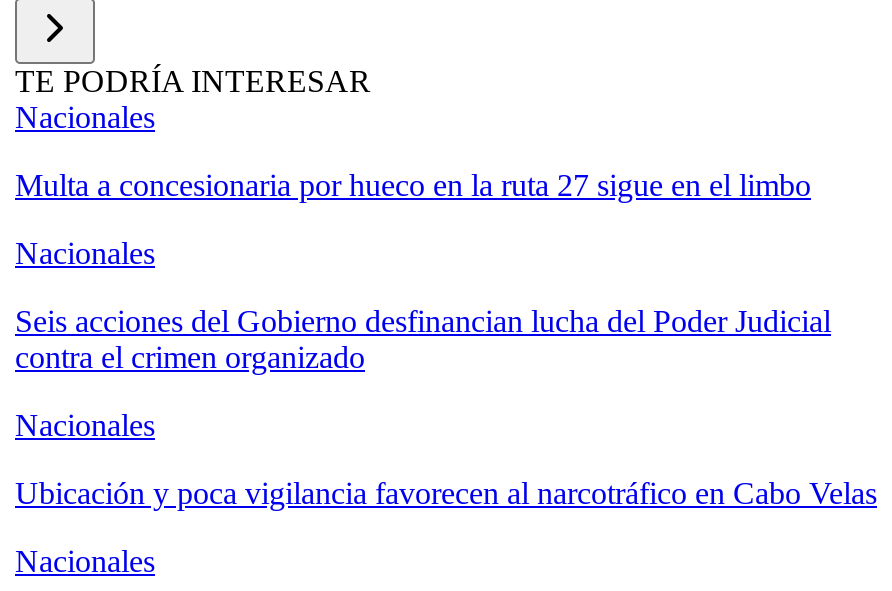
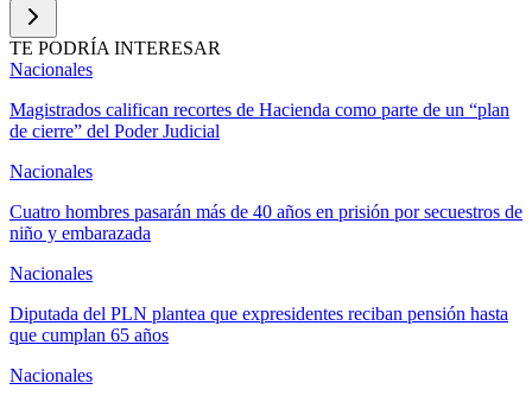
[15,168,811,202] Multa a concesionaria por hueco en la ruta 27 sigue en el limbo -> [9,99,509,141] Magistrados califican recortes de Hacienda como parte de un “plan | de cierre” del Poder Judicial
[15,304,831,374] Seis acciones del Gobierno desfinancian lucha del Poder Judicial | contra el crimen organizado -> [9,201,522,243] Cuatro hombres pasarán más de 40 años en prisión por secuestros de | niño y embarazada
[15,476,877,510] Ubicación y poca vigilancia favorecen al narcotráfico en Cabo Velas -> [9,303,508,345] Diputada del PLN plantea que expresidentes reciban pensión hasta | que cumplan 65 años

